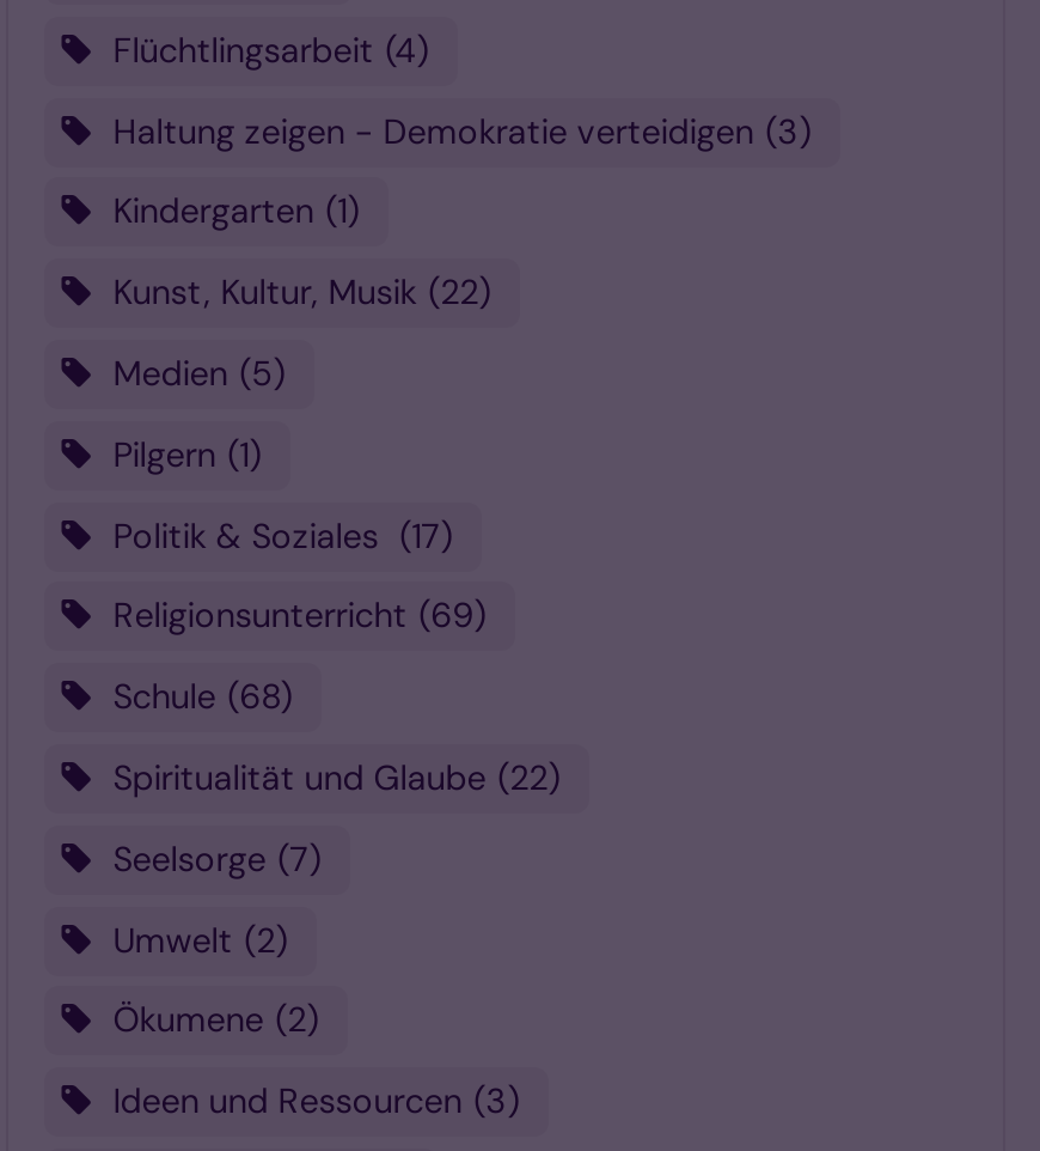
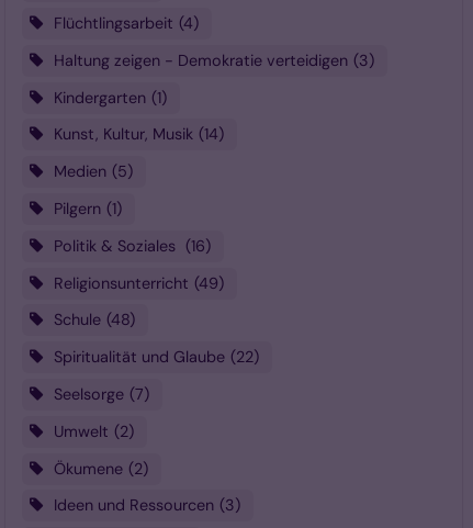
[113,271,478,314] Kunst, Kultur, Musik 22 -> [54,124,218,144] Kunst, Kultur, Musik 14
[113,514,440,557] Politik & Soziales 17 -> [54,236,205,256] Politik & Soziales 16
[113,595,474,638] Religionsunterricht 69 -> [54,273,218,293] Religionsunterricht 49
[113,676,280,719] Schule 68 -> [54,310,129,330] Schule 48

